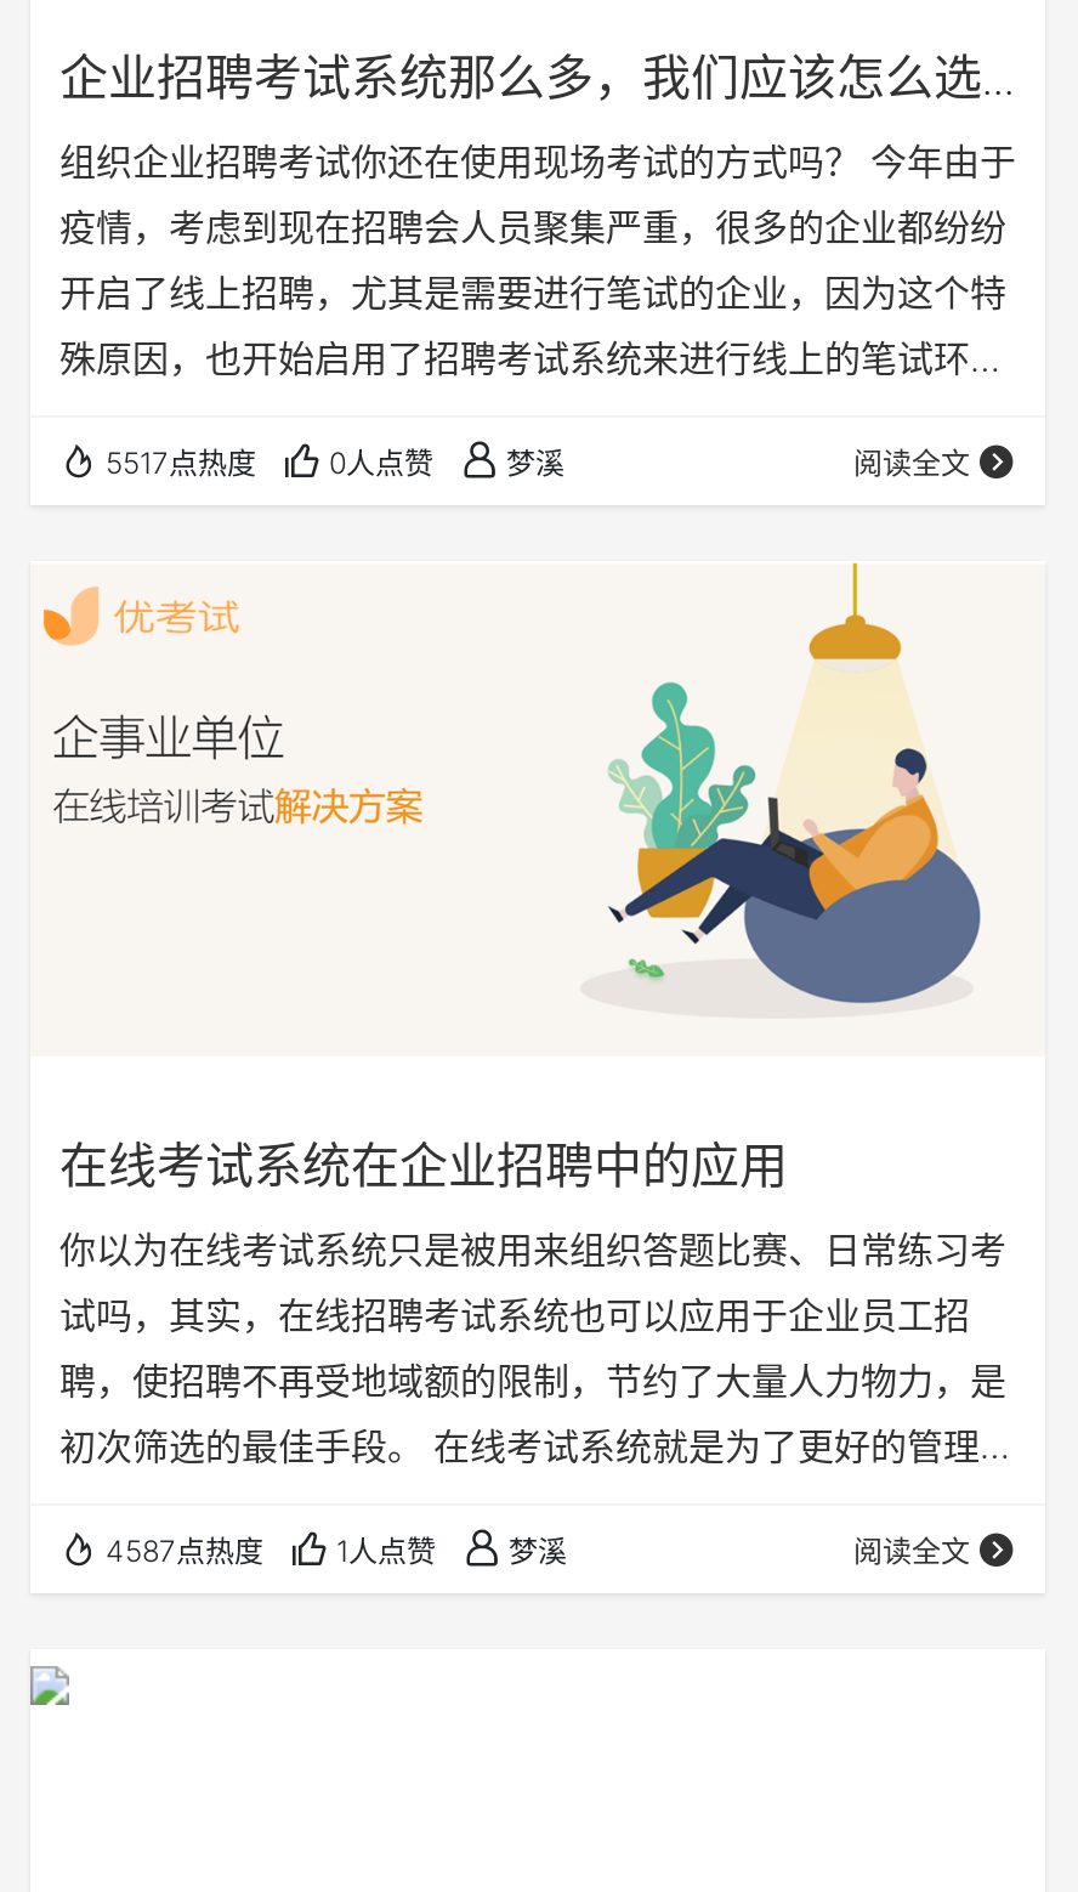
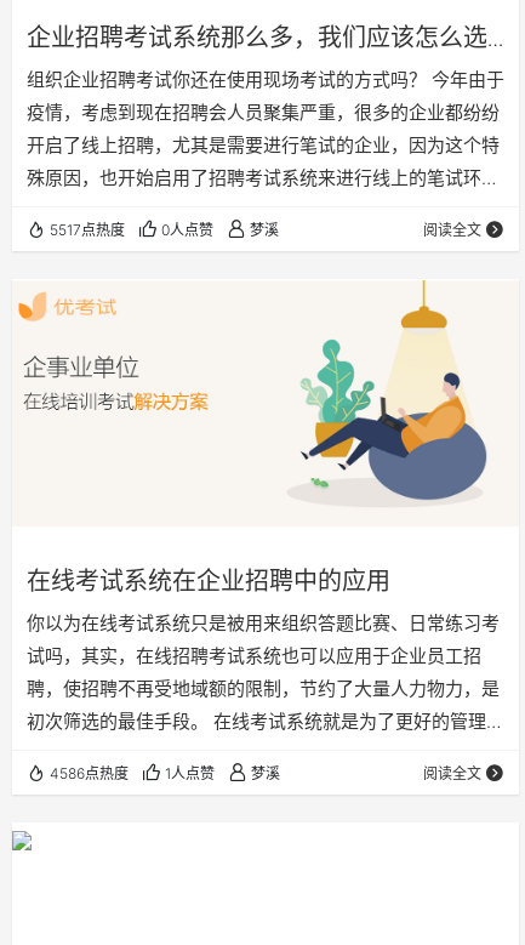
[106,1532,567,1568] 4587点热度 1人点赞 梦溪 -> [50,764,280,782] 4586点热度 1人点赞 梦溪

